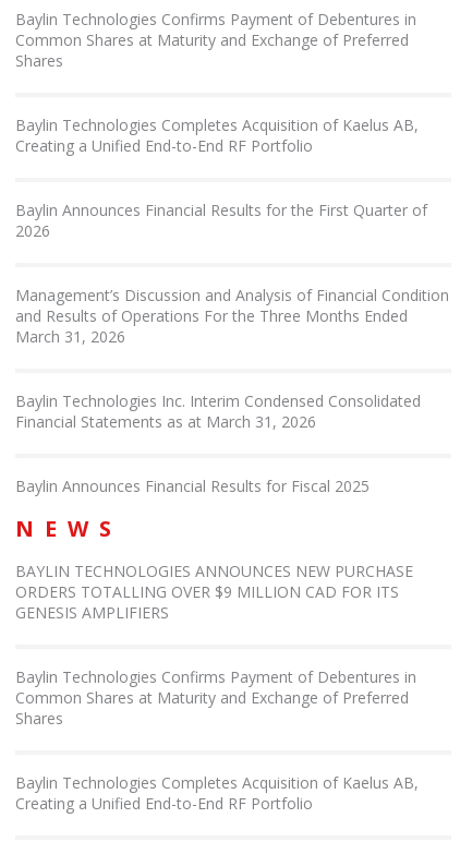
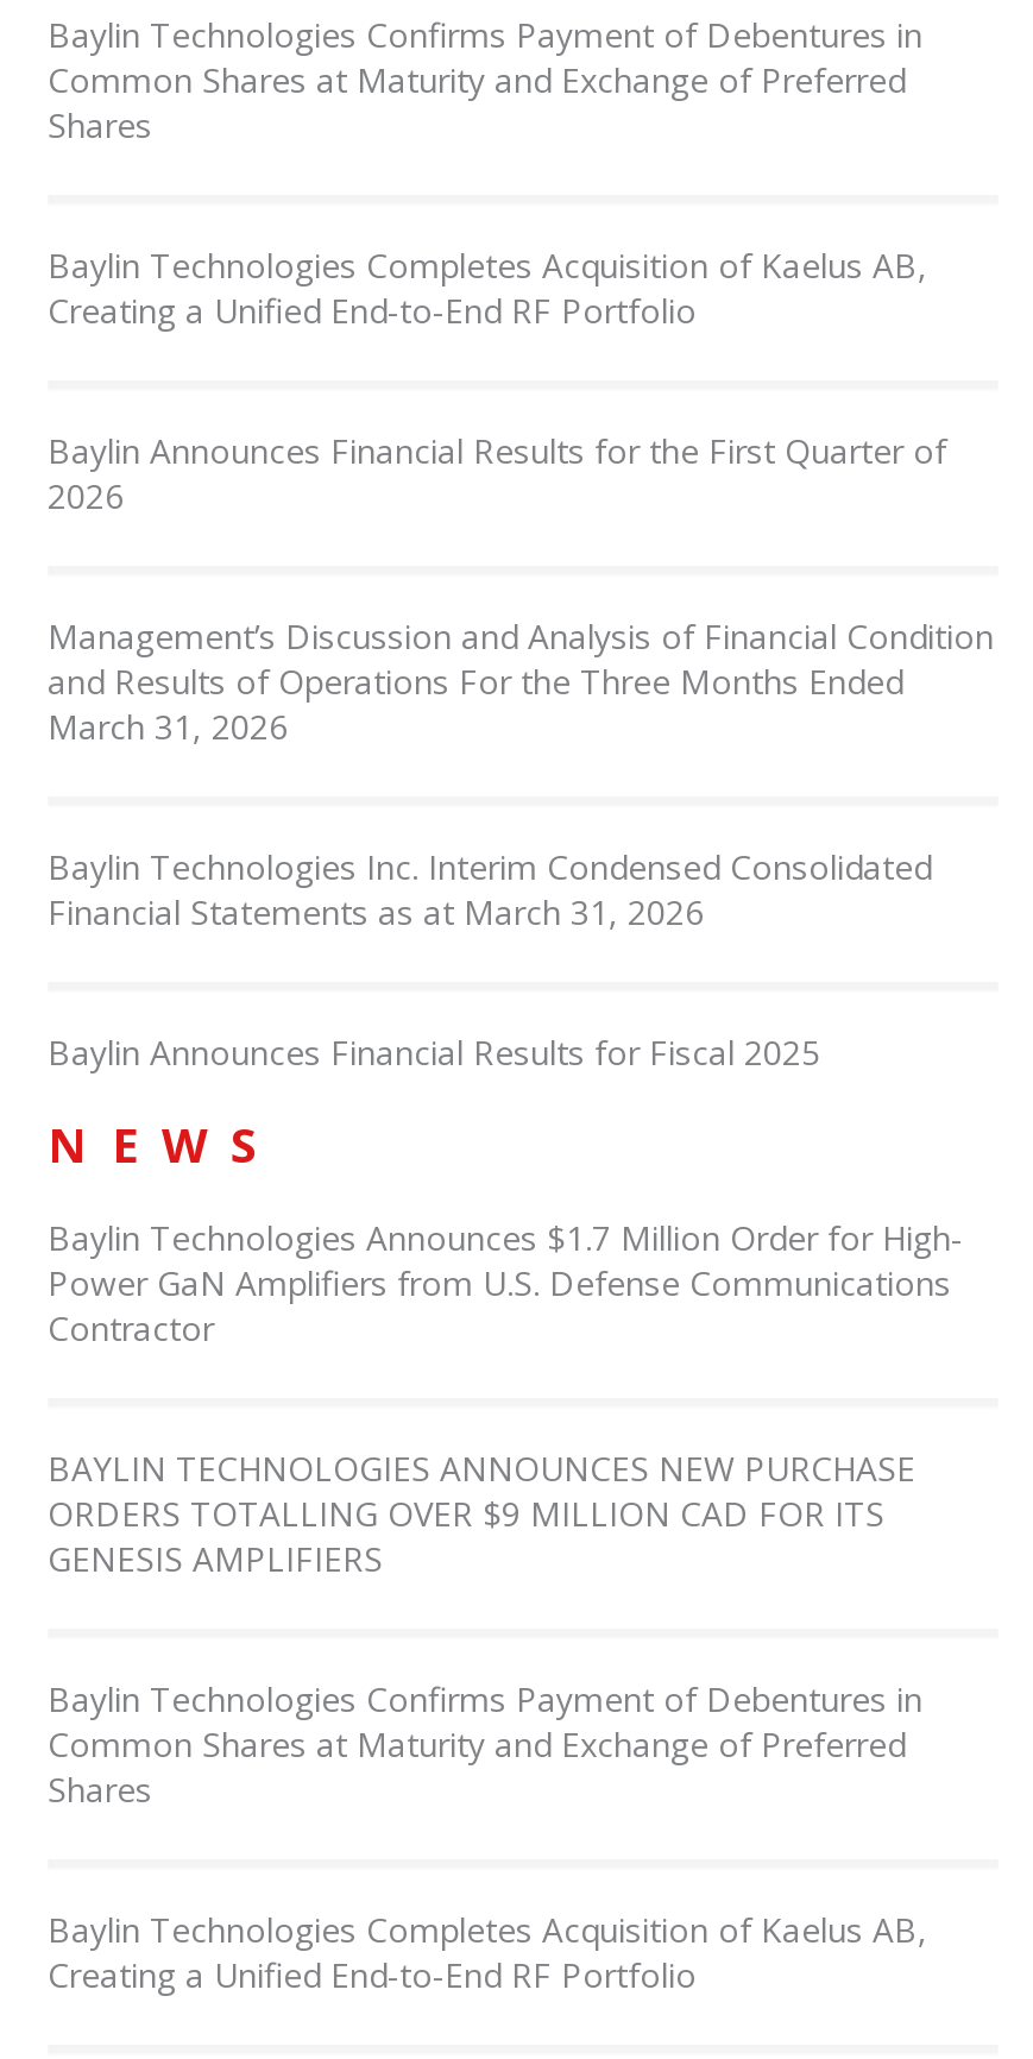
none -> [48,1215,963,1351] Baylin Technologies Announces $1.7 Million Order for High- | Power GaN Amplifiers from U.S. Defense Communications | Contractor

